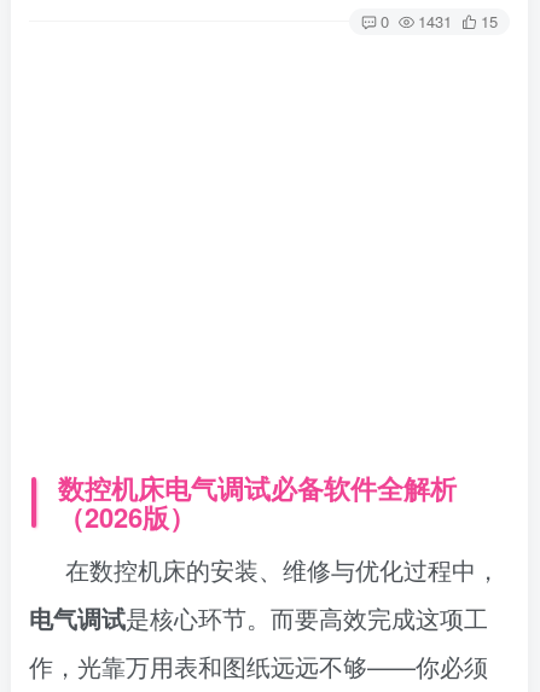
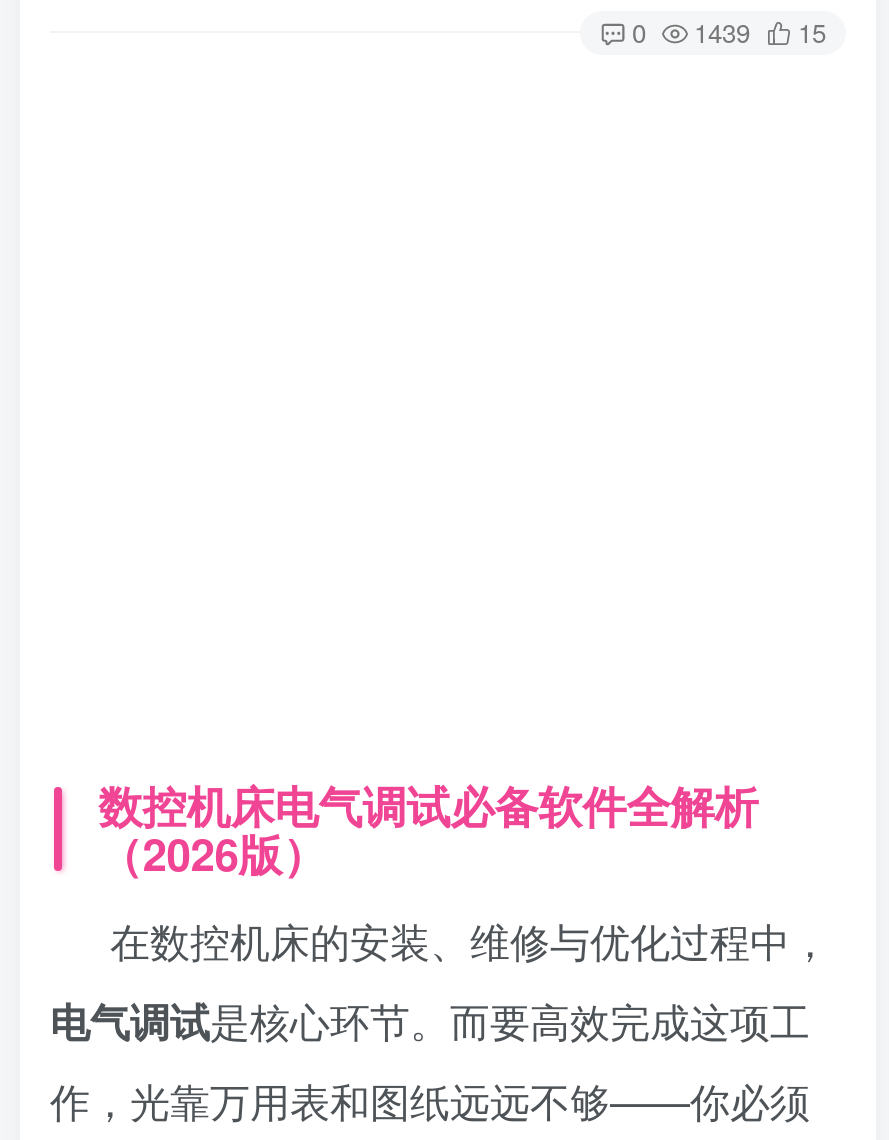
[381,10,498,33] 0 1431 15 -> [632,13,826,51] 0 1439 15

